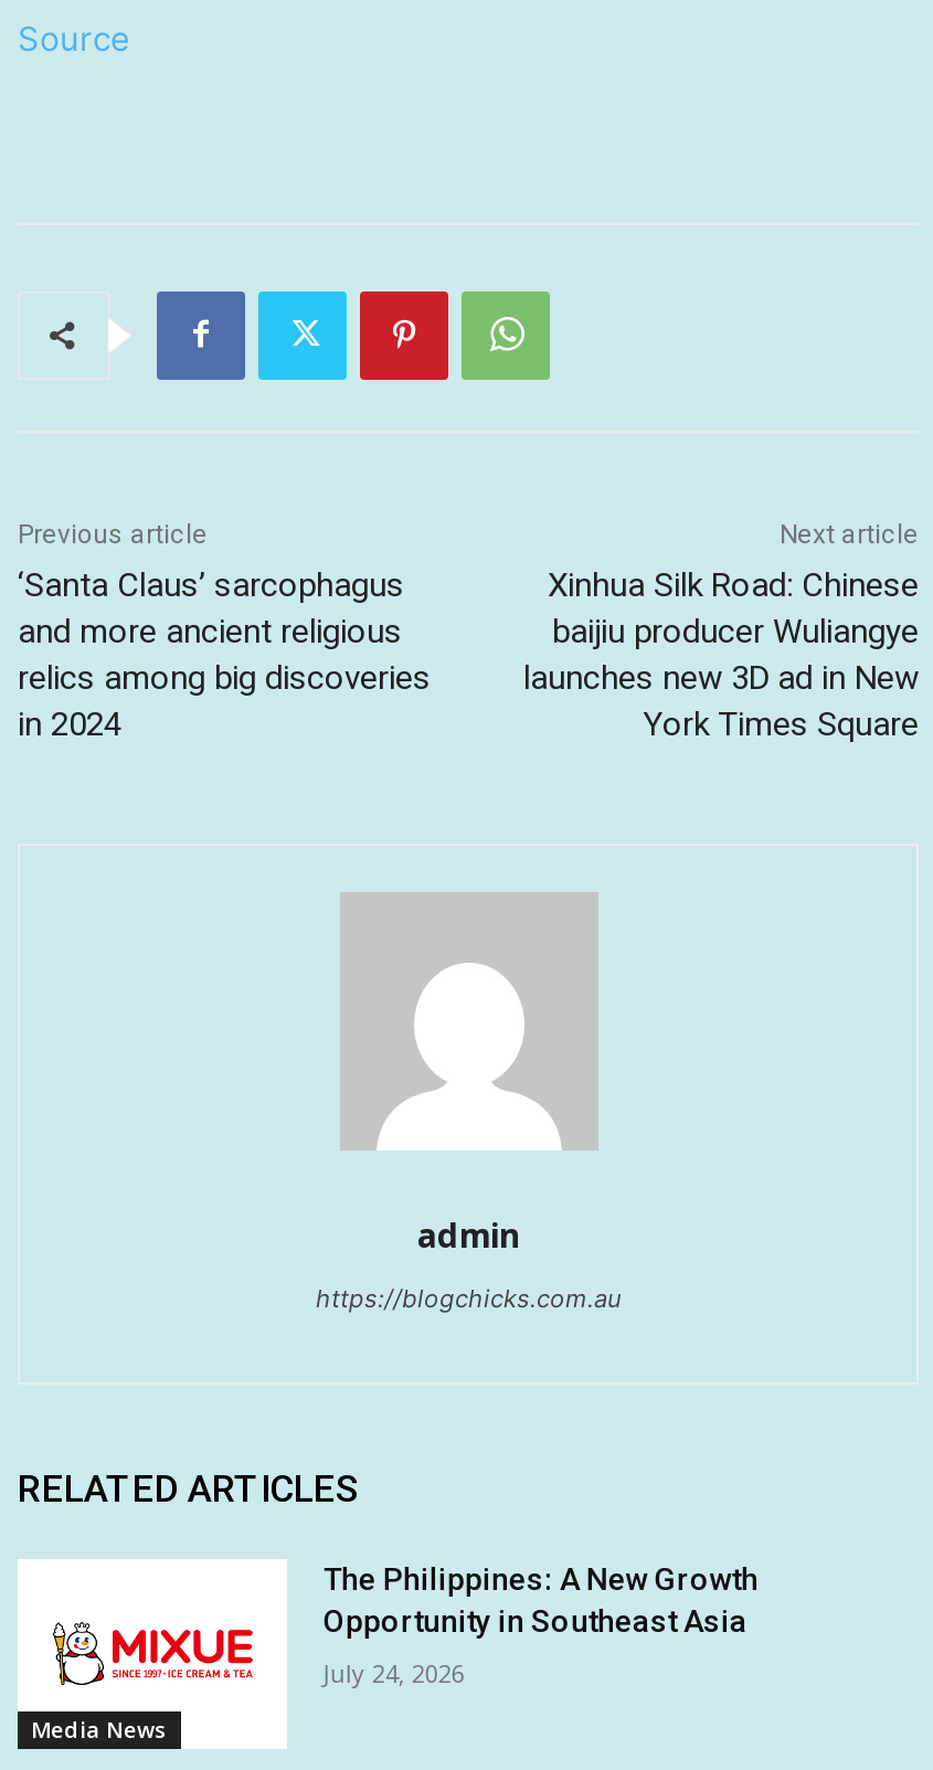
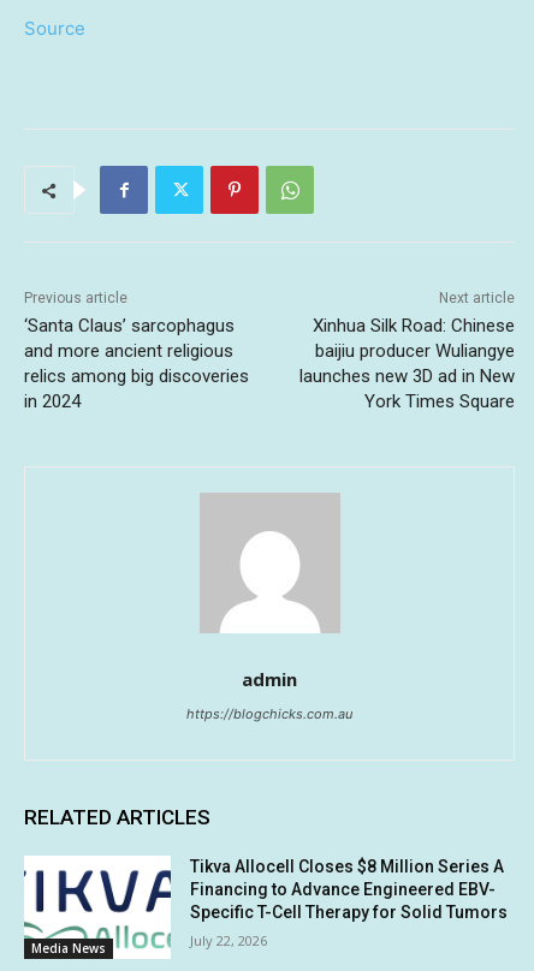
[18,1561,758,1728] [image] | The Philippines: A New Growth | Opportunity in Southeast Asia -> [23,857,508,949] [image] | Tikva Allocell Closes $8 Million Series A | Financing to Advance Engineered EBV- | Specific T-Cell Therapy for Solid Tumors
[323,1656,465,1689] July 24, 2026 -> [191,932,267,950] July 22, 2026

